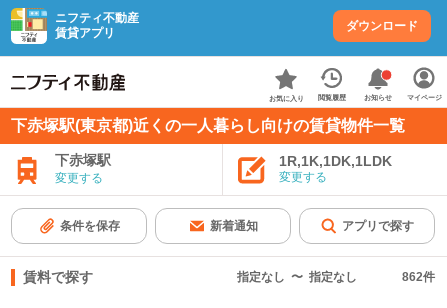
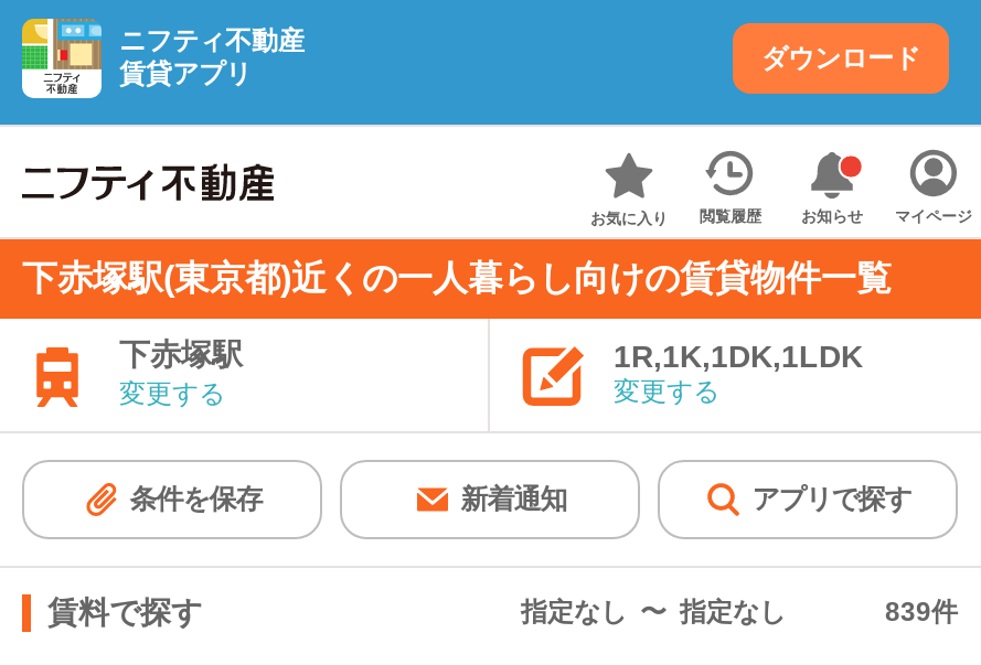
[402,270,435,284] 862件 -> [885,597,958,628] 839件

